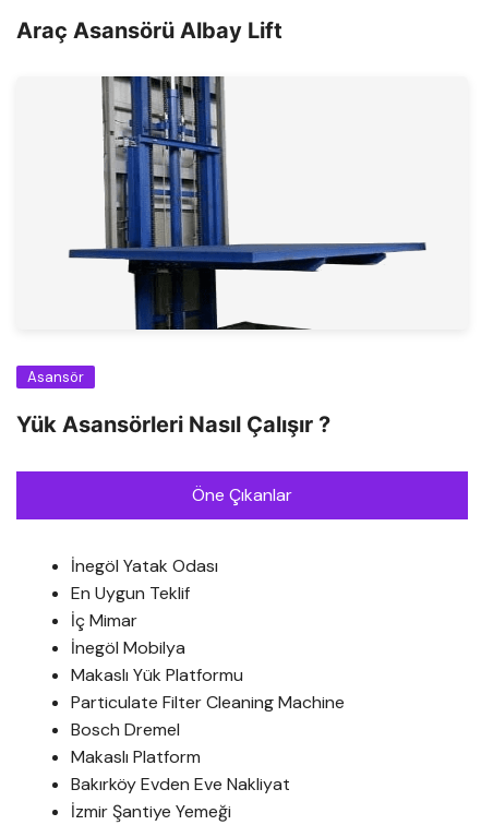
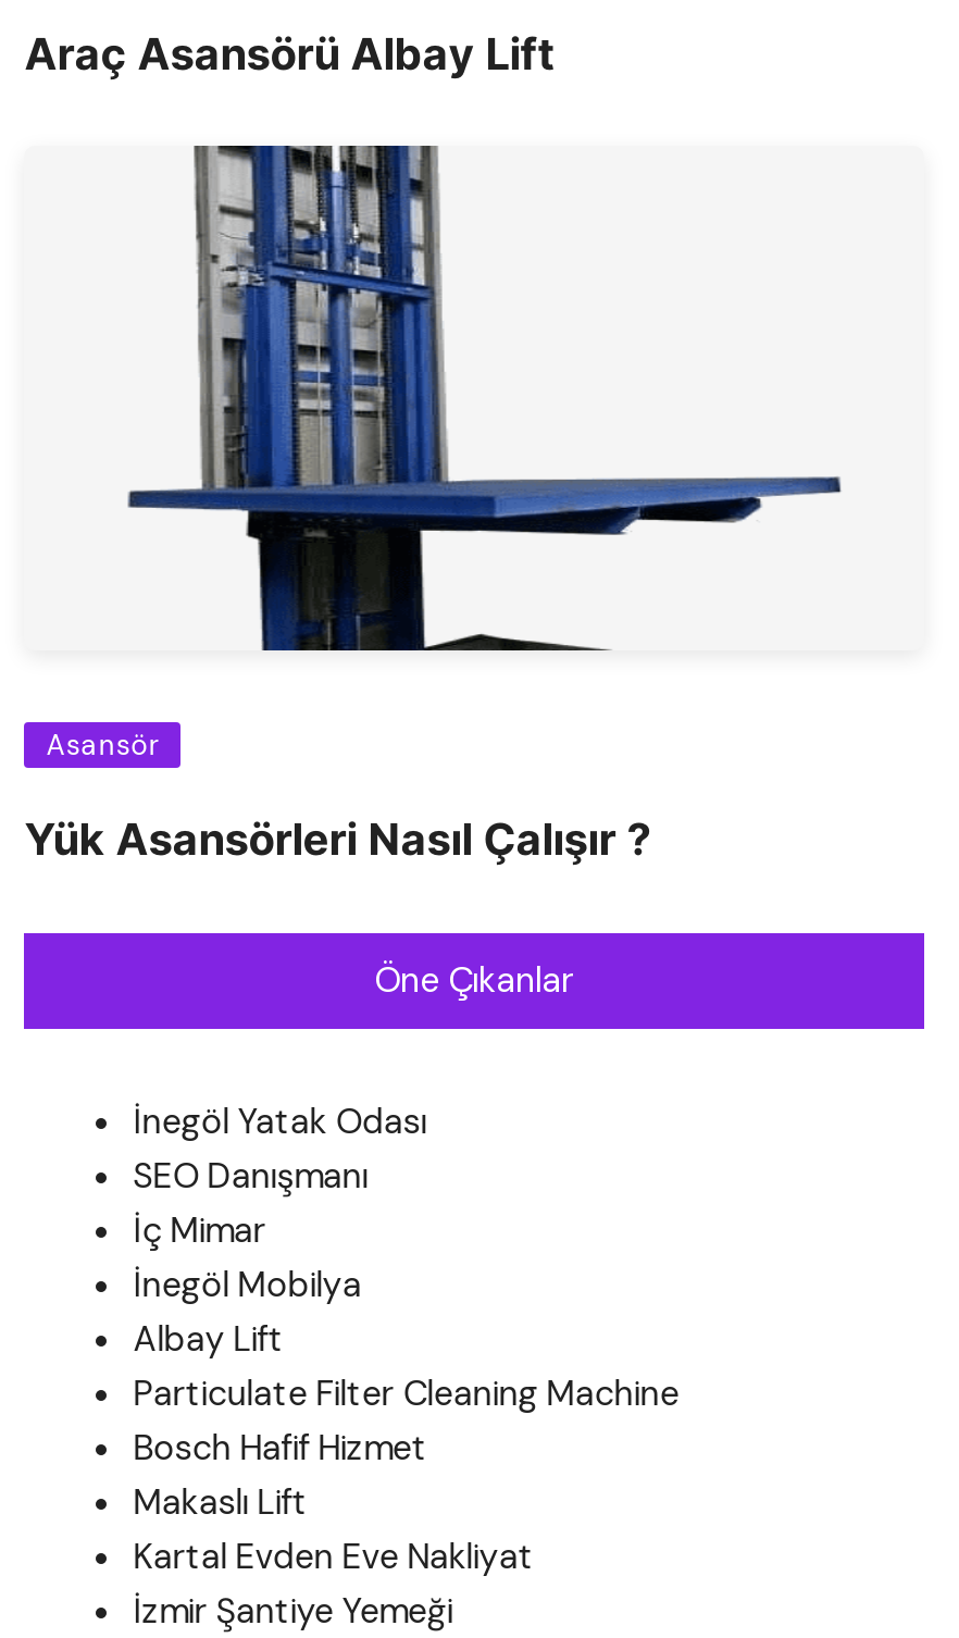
[71,582,190,605] En Uygun Teklif -> [133,1154,368,1199] SEO Danışmanı
[71,664,243,687] Makaslı Yük Platformu -> [133,1317,283,1363] Albay Lift
[71,718,290,796] Bosch Dremel | Makaslı Platform | Bakırköy Evden Eve Nakliyat -> [133,1426,533,1580] Bosch Hafif Hizmet | Makaslı Lift | Kartal Evden Eve Nakliyat

